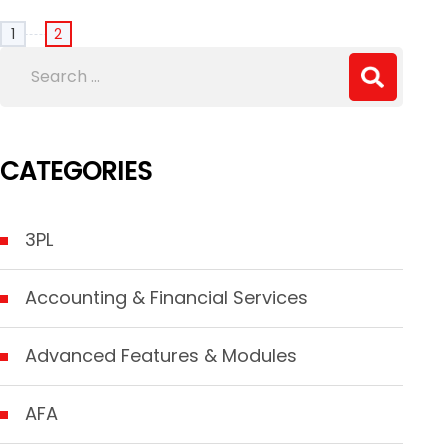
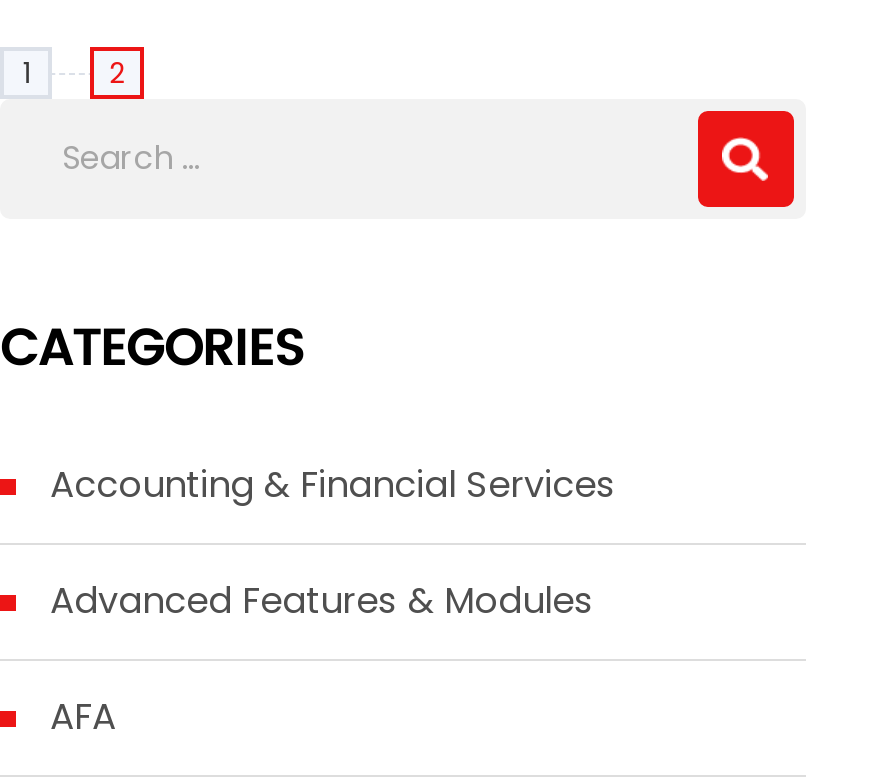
[25,227,53,252] 3PL -> none

